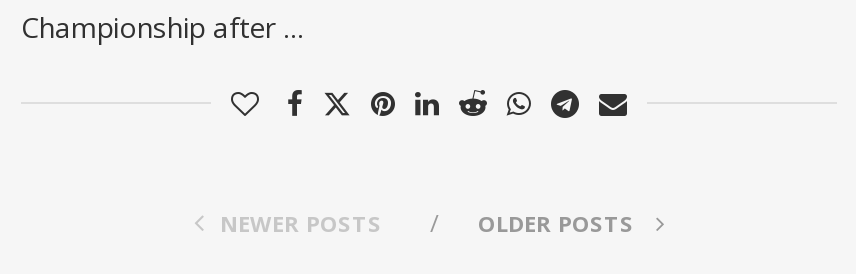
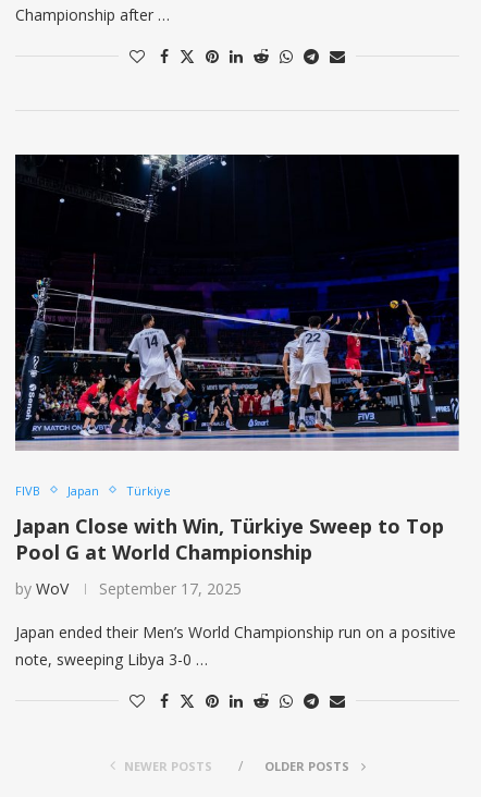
none -> [14,154,460,669] [image] | FIVB | Japan | Türkiye | Japan Close with Win, Türkiye Sweep to Top | Pool G at World Championship | by WoV | September 17, 2025 | Japan ended their Men’s World Championship run on a positive | note, sweeping Libya 3-0 …

